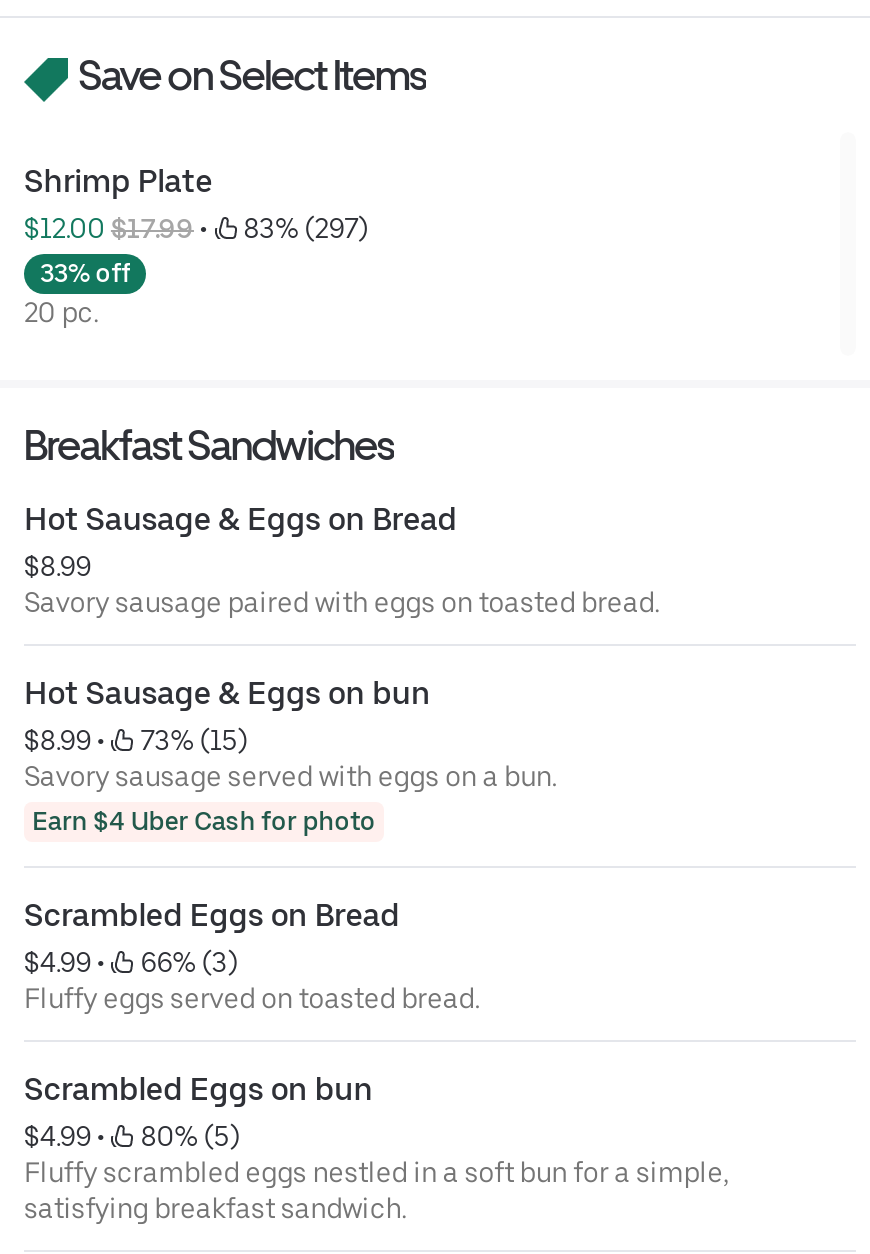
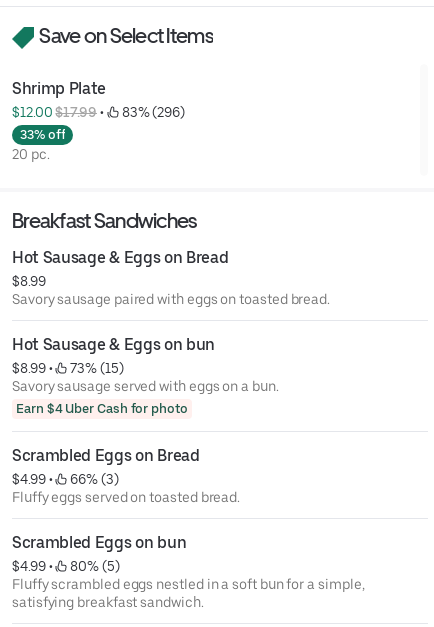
[24,211,368,243] $12.00 $17.99 • 83% (297) -> [12,103,185,119] $12.00 $17.99 • 83% (296)

